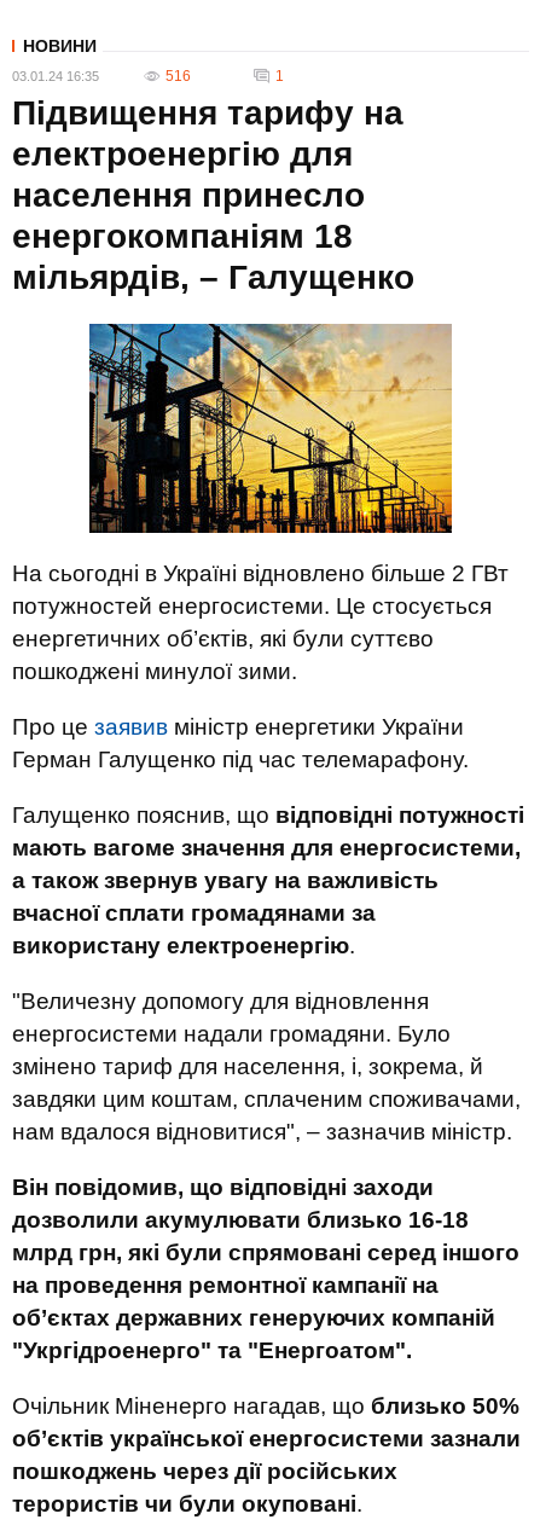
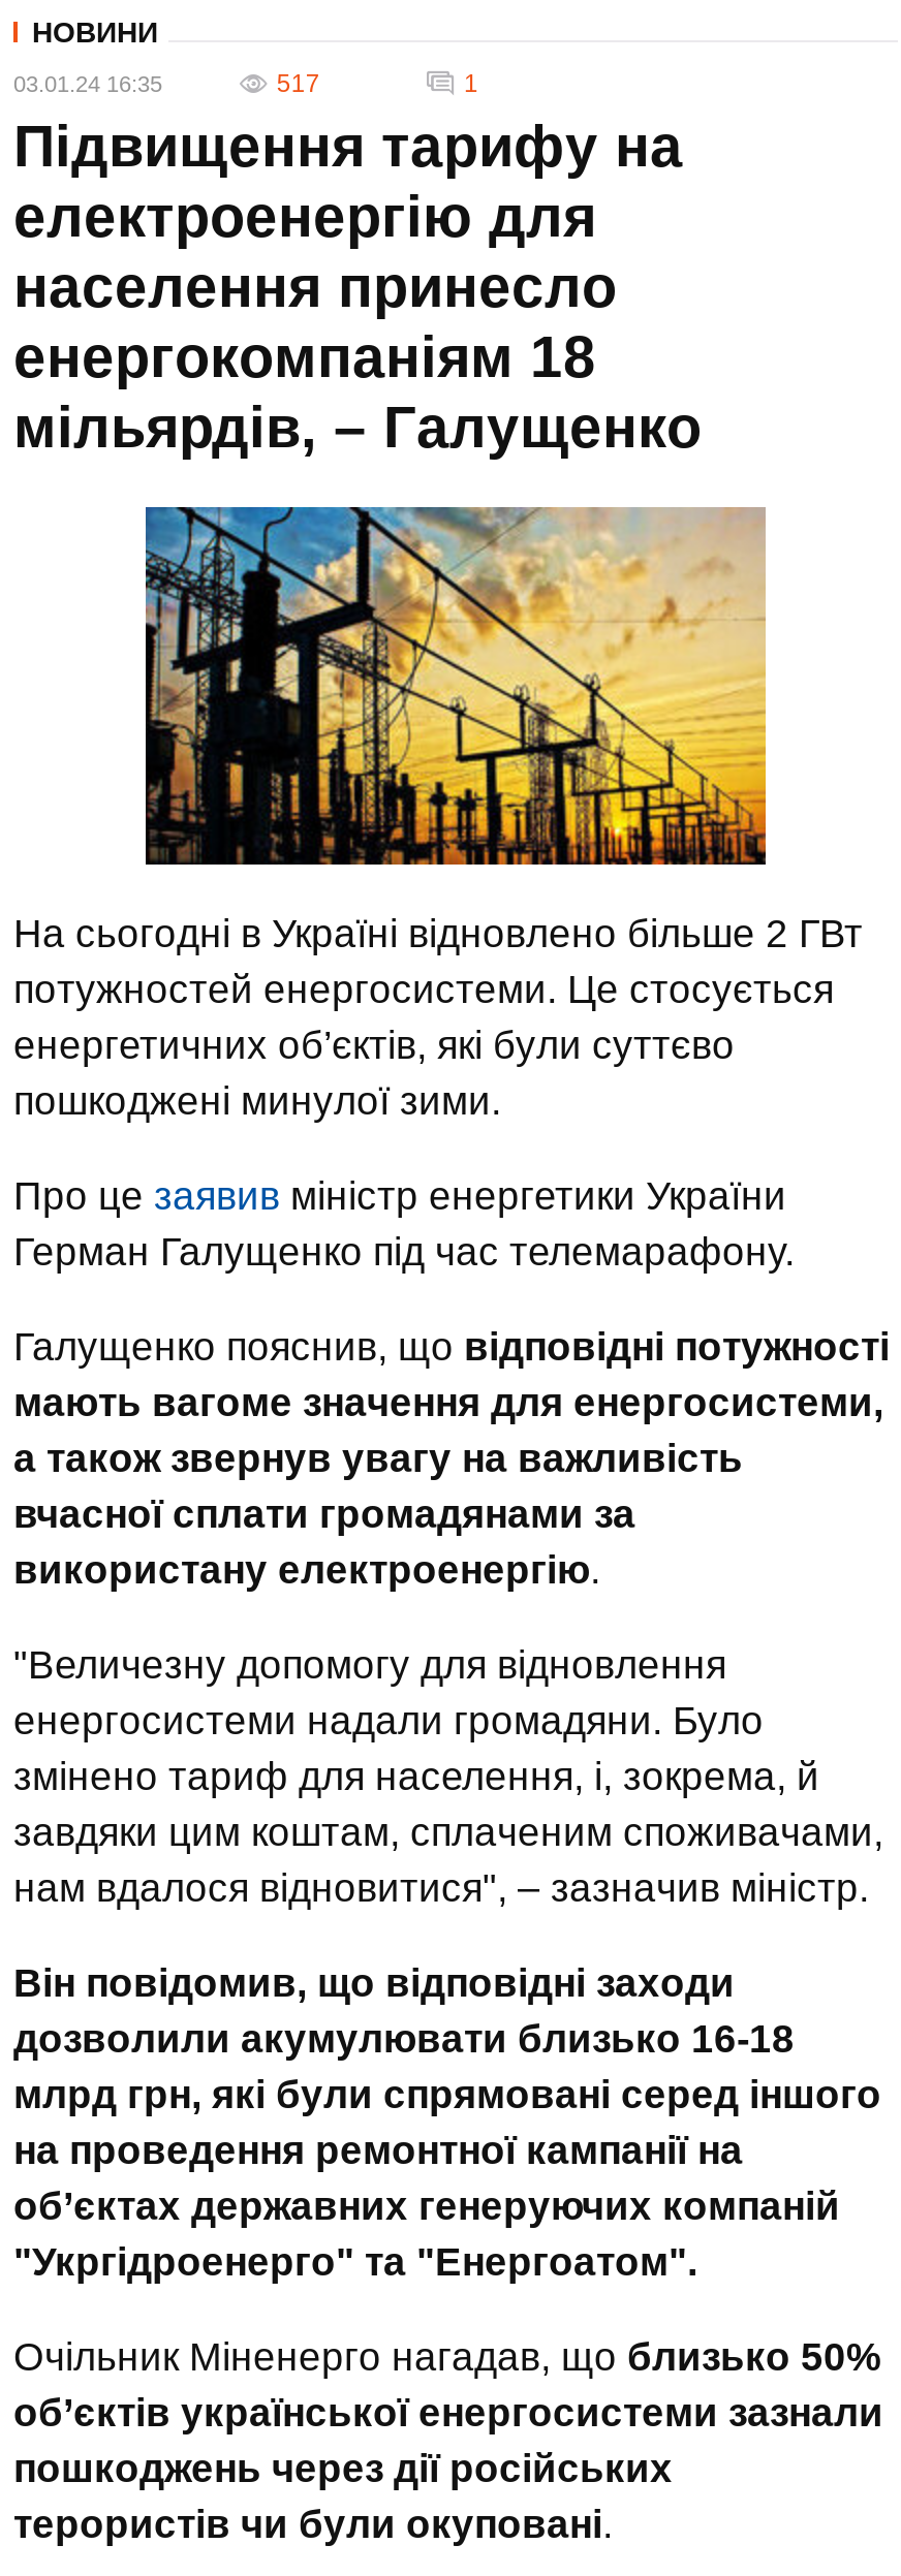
[166,67,191,84] 516 -> [277,69,320,98] 517

